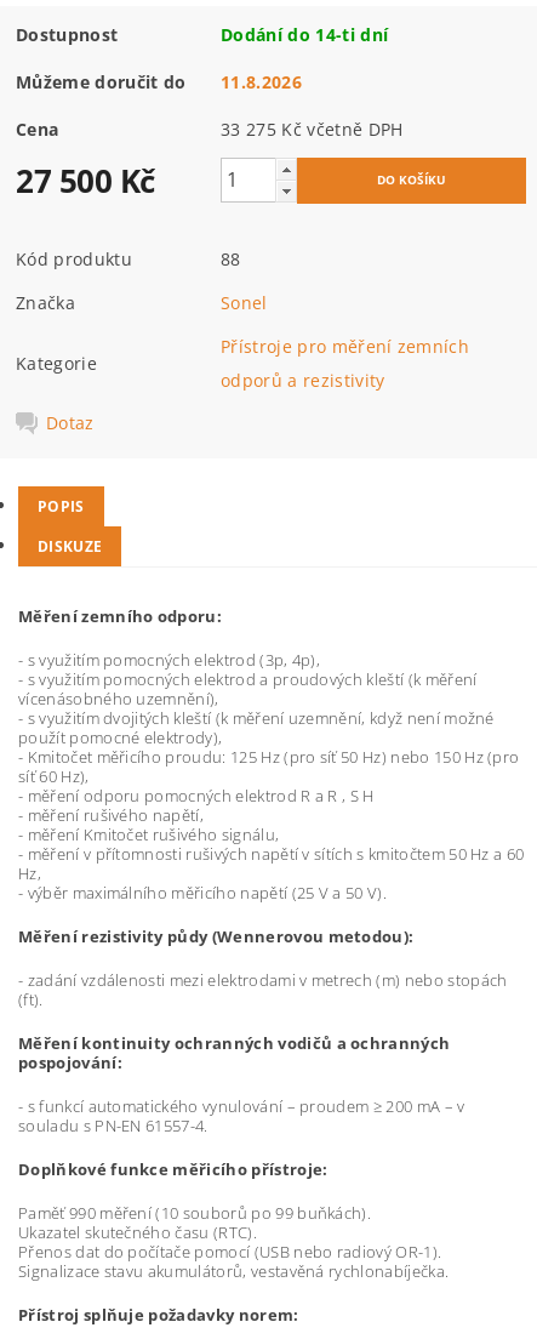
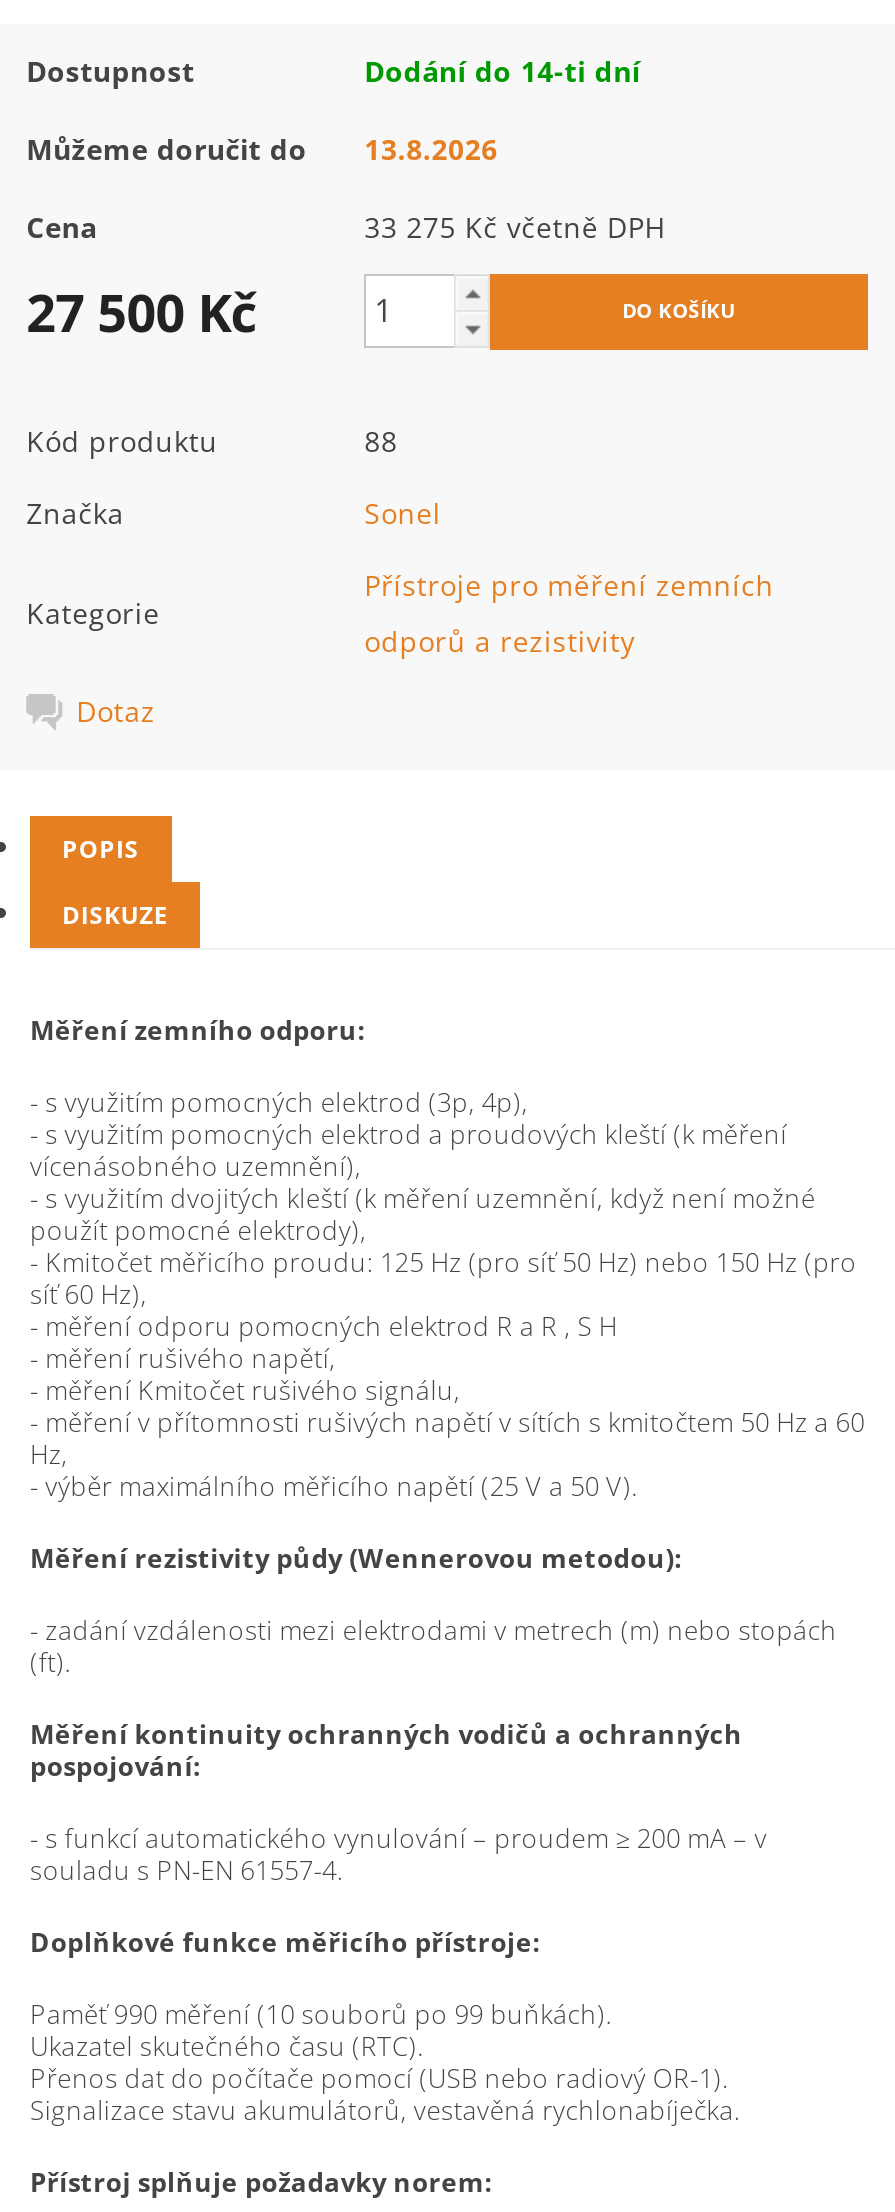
[16,70,302,93] Můžeme doručit do 11.8.2026 -> [26,129,498,167] Můžeme doručit do 13.8.2026

